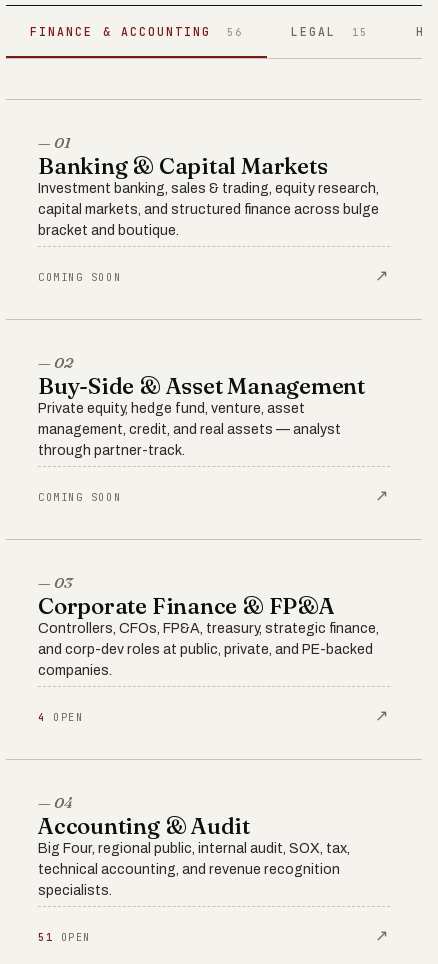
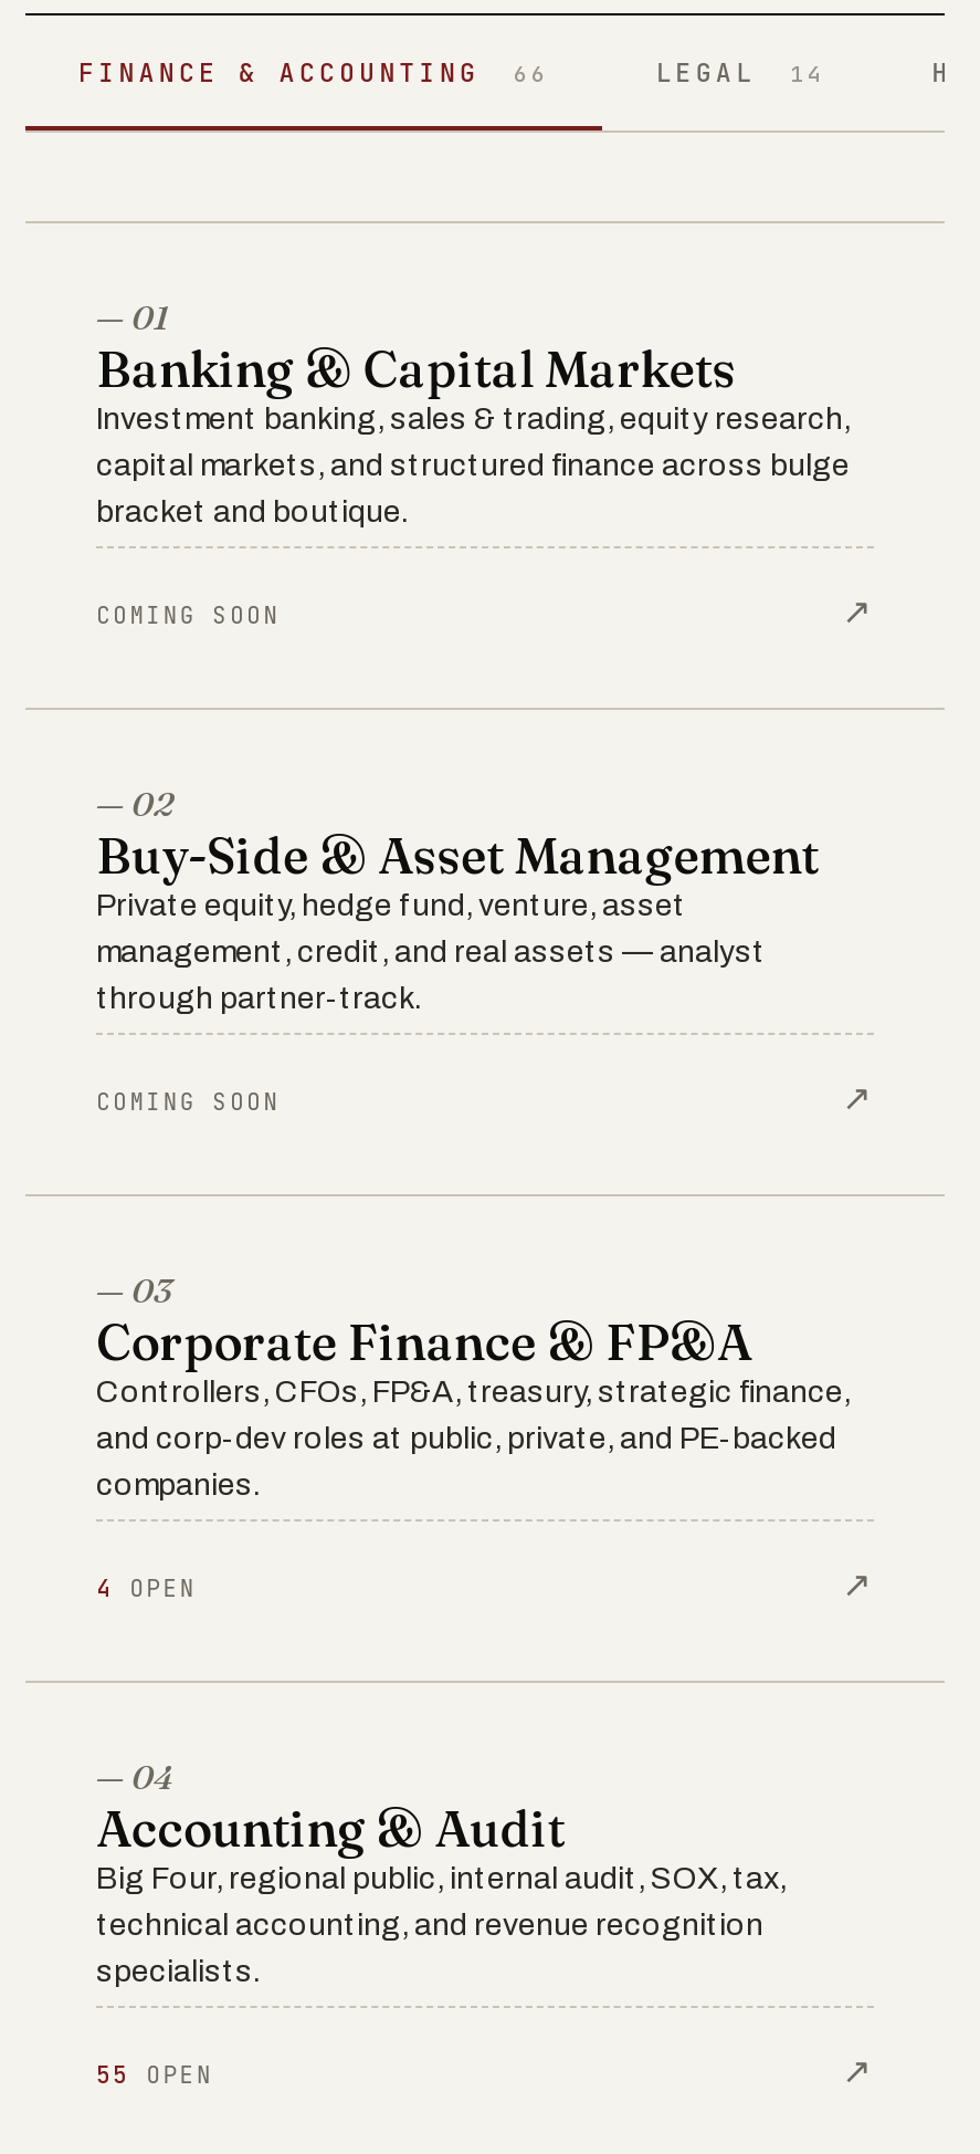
[30,23,243,38] FINANCE & ACCOUNTING 56 -> [78,54,549,87] FINANCE & ACCOUNTING 66
[291,23,368,38] LEGAL 15 -> [655,54,826,87] LEGAL 14
[38,930,91,944] 51 OPEN -> [96,2059,213,2090] 55 OPEN

